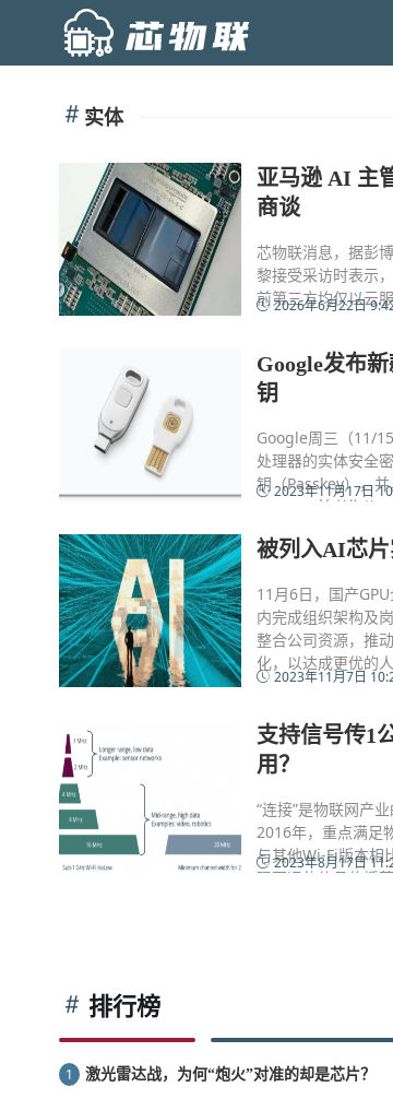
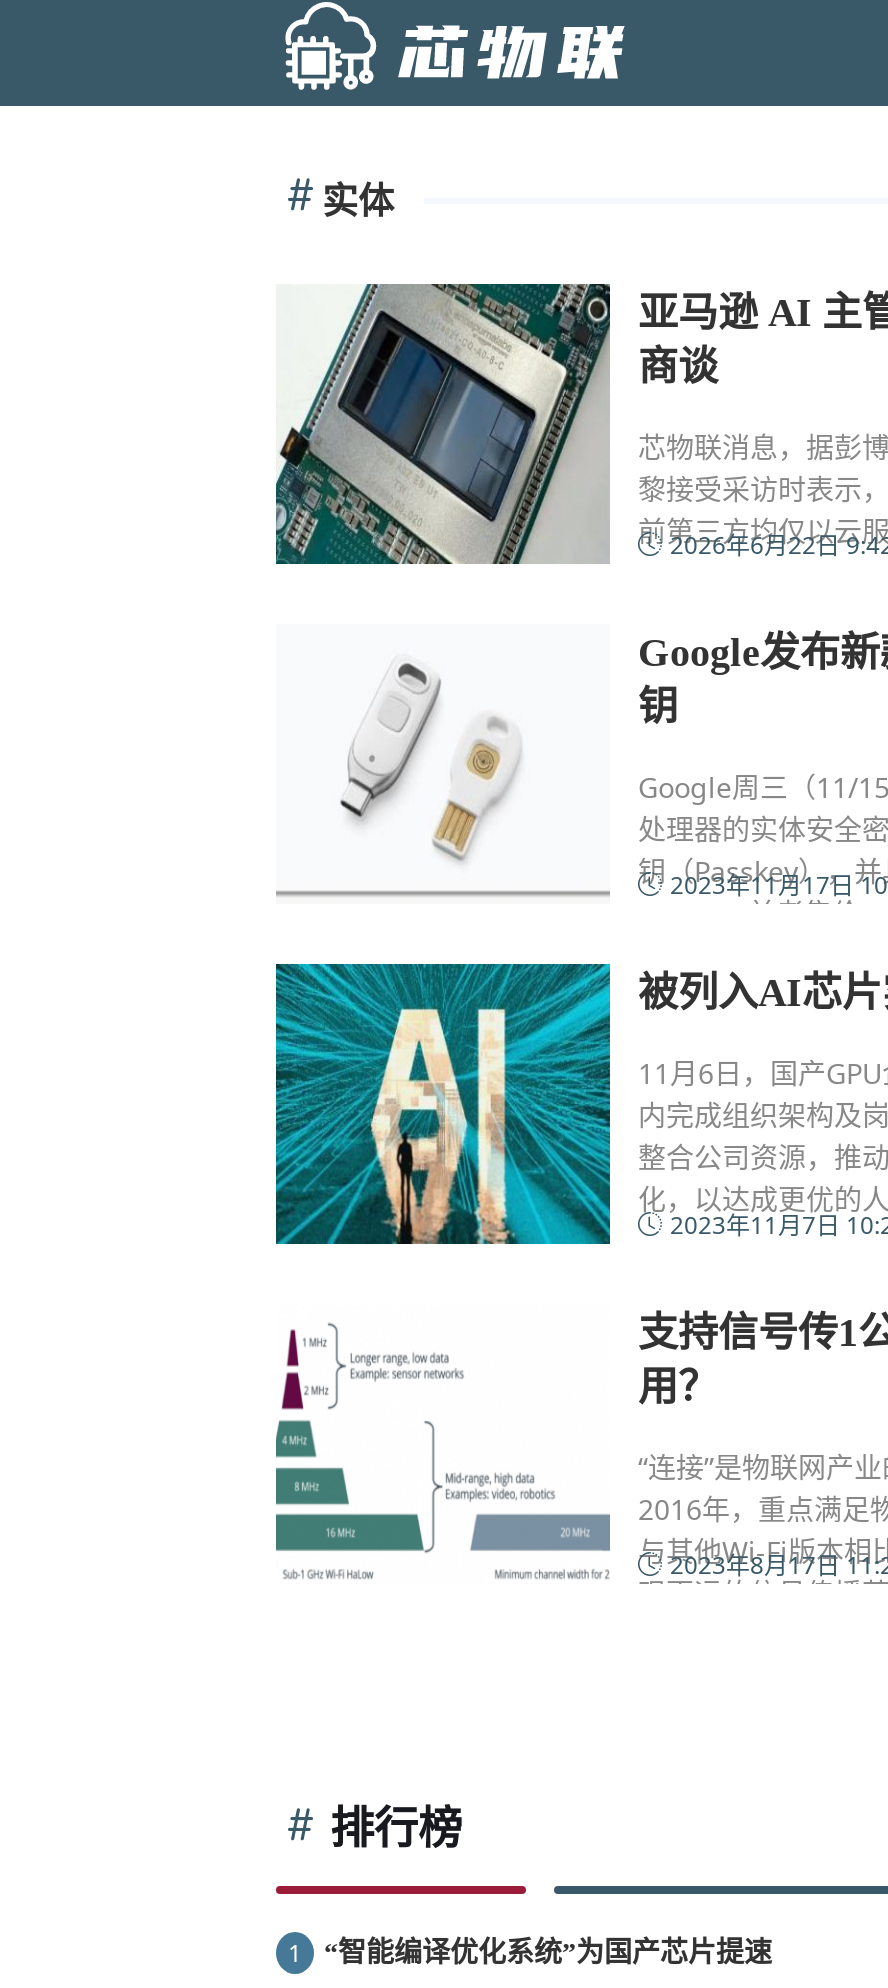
[85,1066,376,1082] 激光雷达战，为何“炮火”对准的却是芯片？ -> [324,1937,772,1967] “智能编译优化系统”为国产芯片提速

